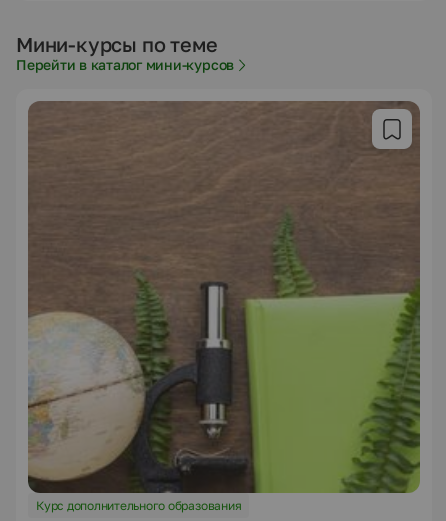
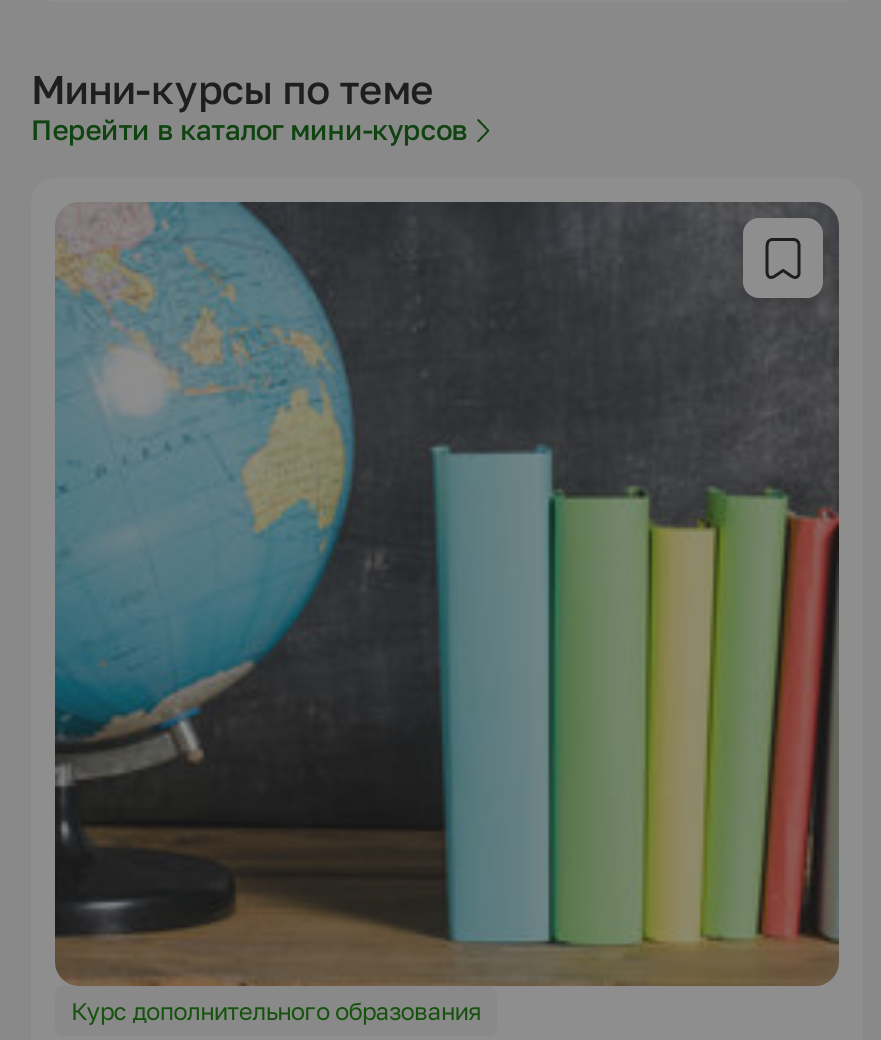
[27,100,421,494] [image] -> [53,200,841,988] [image]

